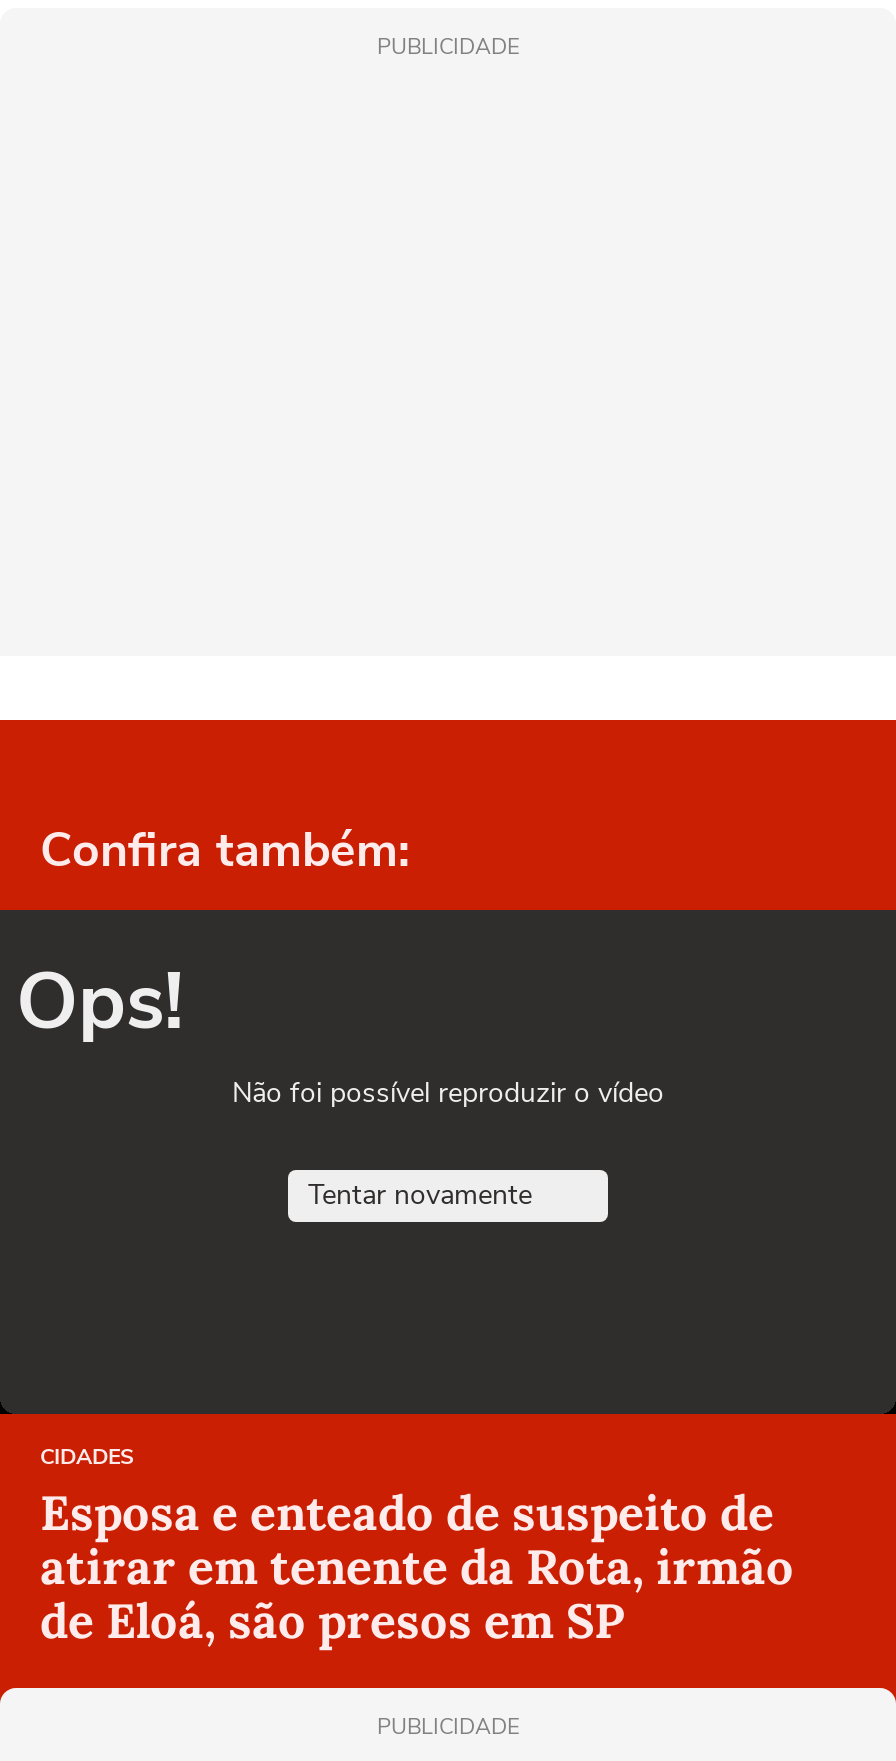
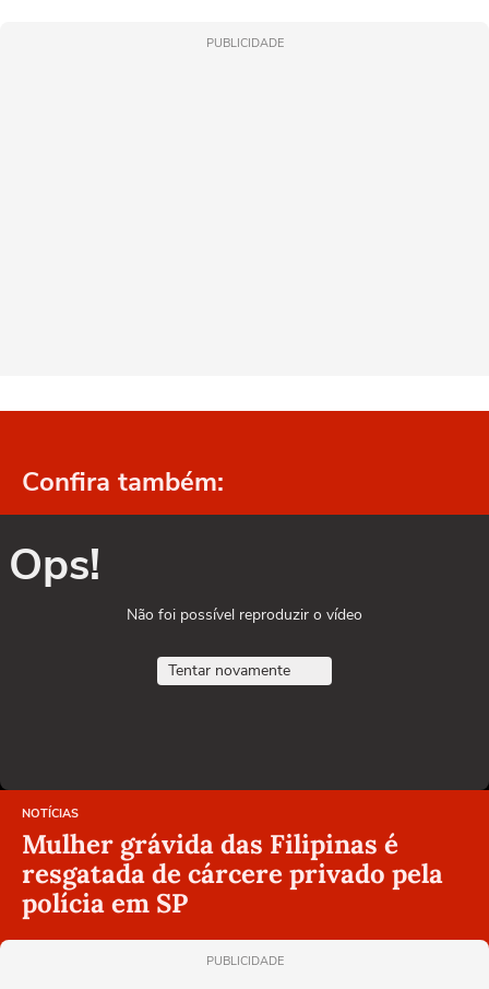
[40,1442,794,1652] CIDADES | Esposa e enteado de suspeito de | atirar em tenente da Rota, irmão | de Eloá, são presos em SP -> [22,806,443,920] NOTÍCIAS | Mulher grávida das Filipinas é | resgatada de cárcere privado pela | polícia em SP

